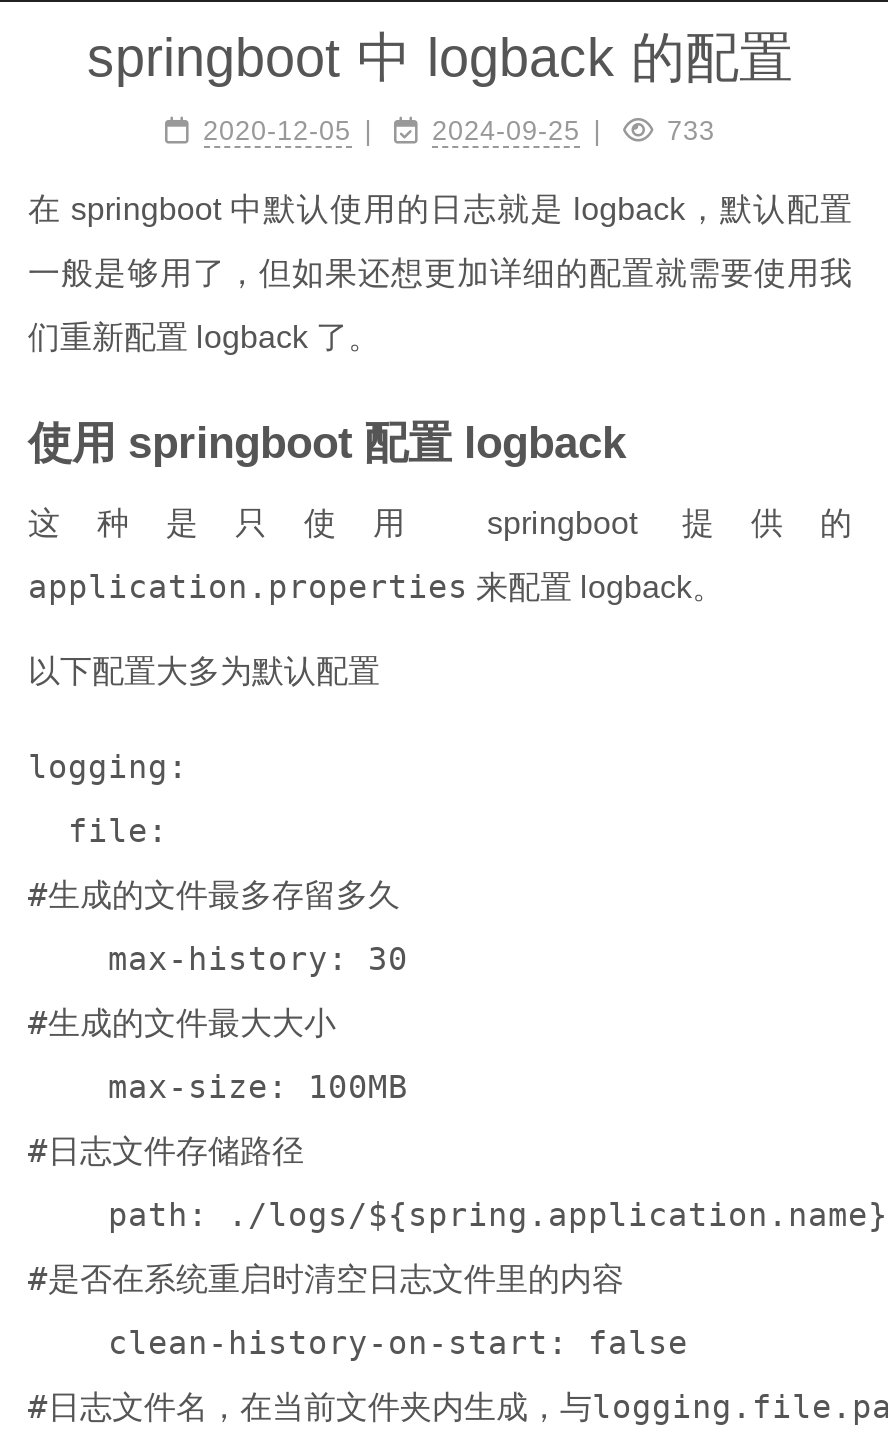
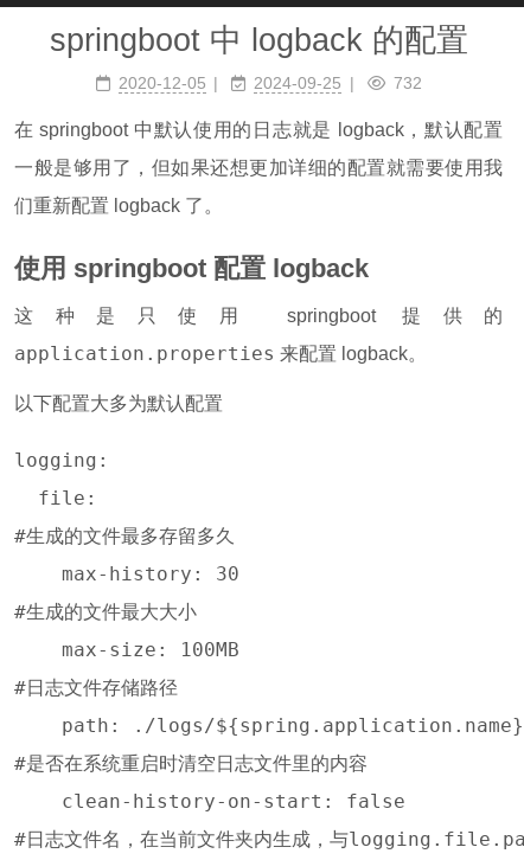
[667,116,715,146] 733 -> [393,75,421,92] 732

